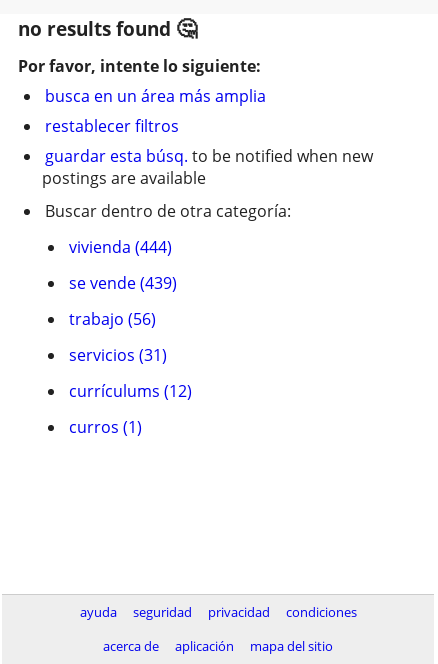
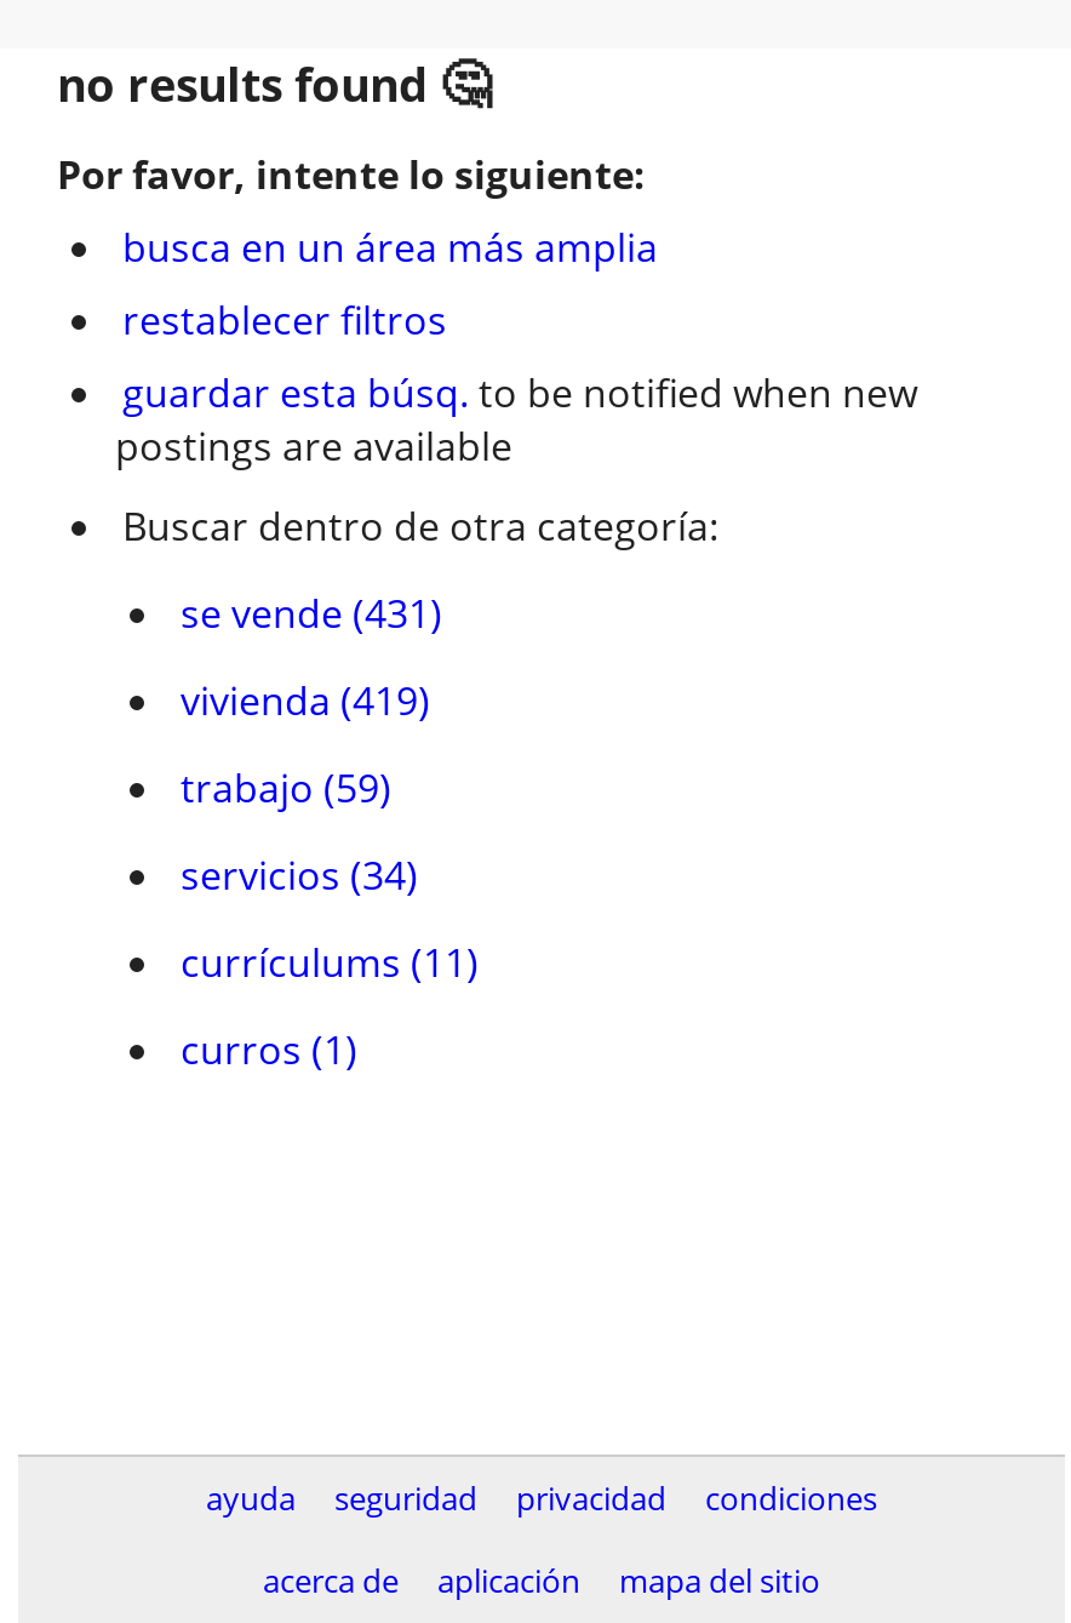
[69,236,172,258] vivienda (444) -> [181,587,442,640] se vende (431)
[69,272,177,294] se vende (439) -> [181,674,430,727] vivienda (419)
[69,308,156,330] trabajo (56) -> [181,761,391,815] trabajo (59)
[69,344,167,366] servicios (31) -> [181,848,418,902] servicios (34)
[69,380,192,402] currículums (12) -> [181,936,479,989] currículums (11)

